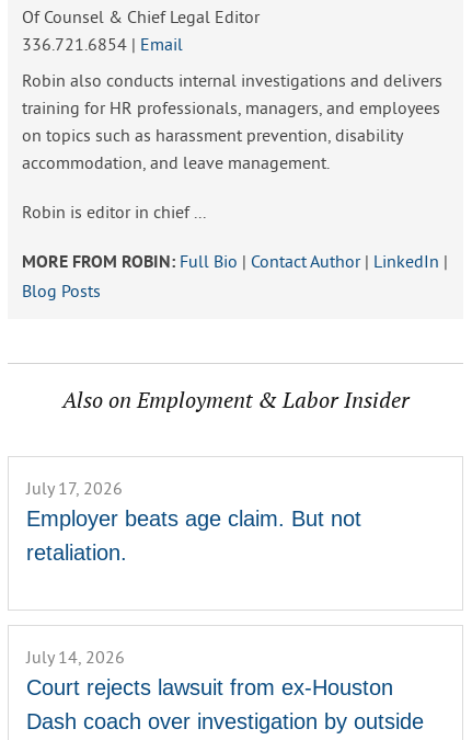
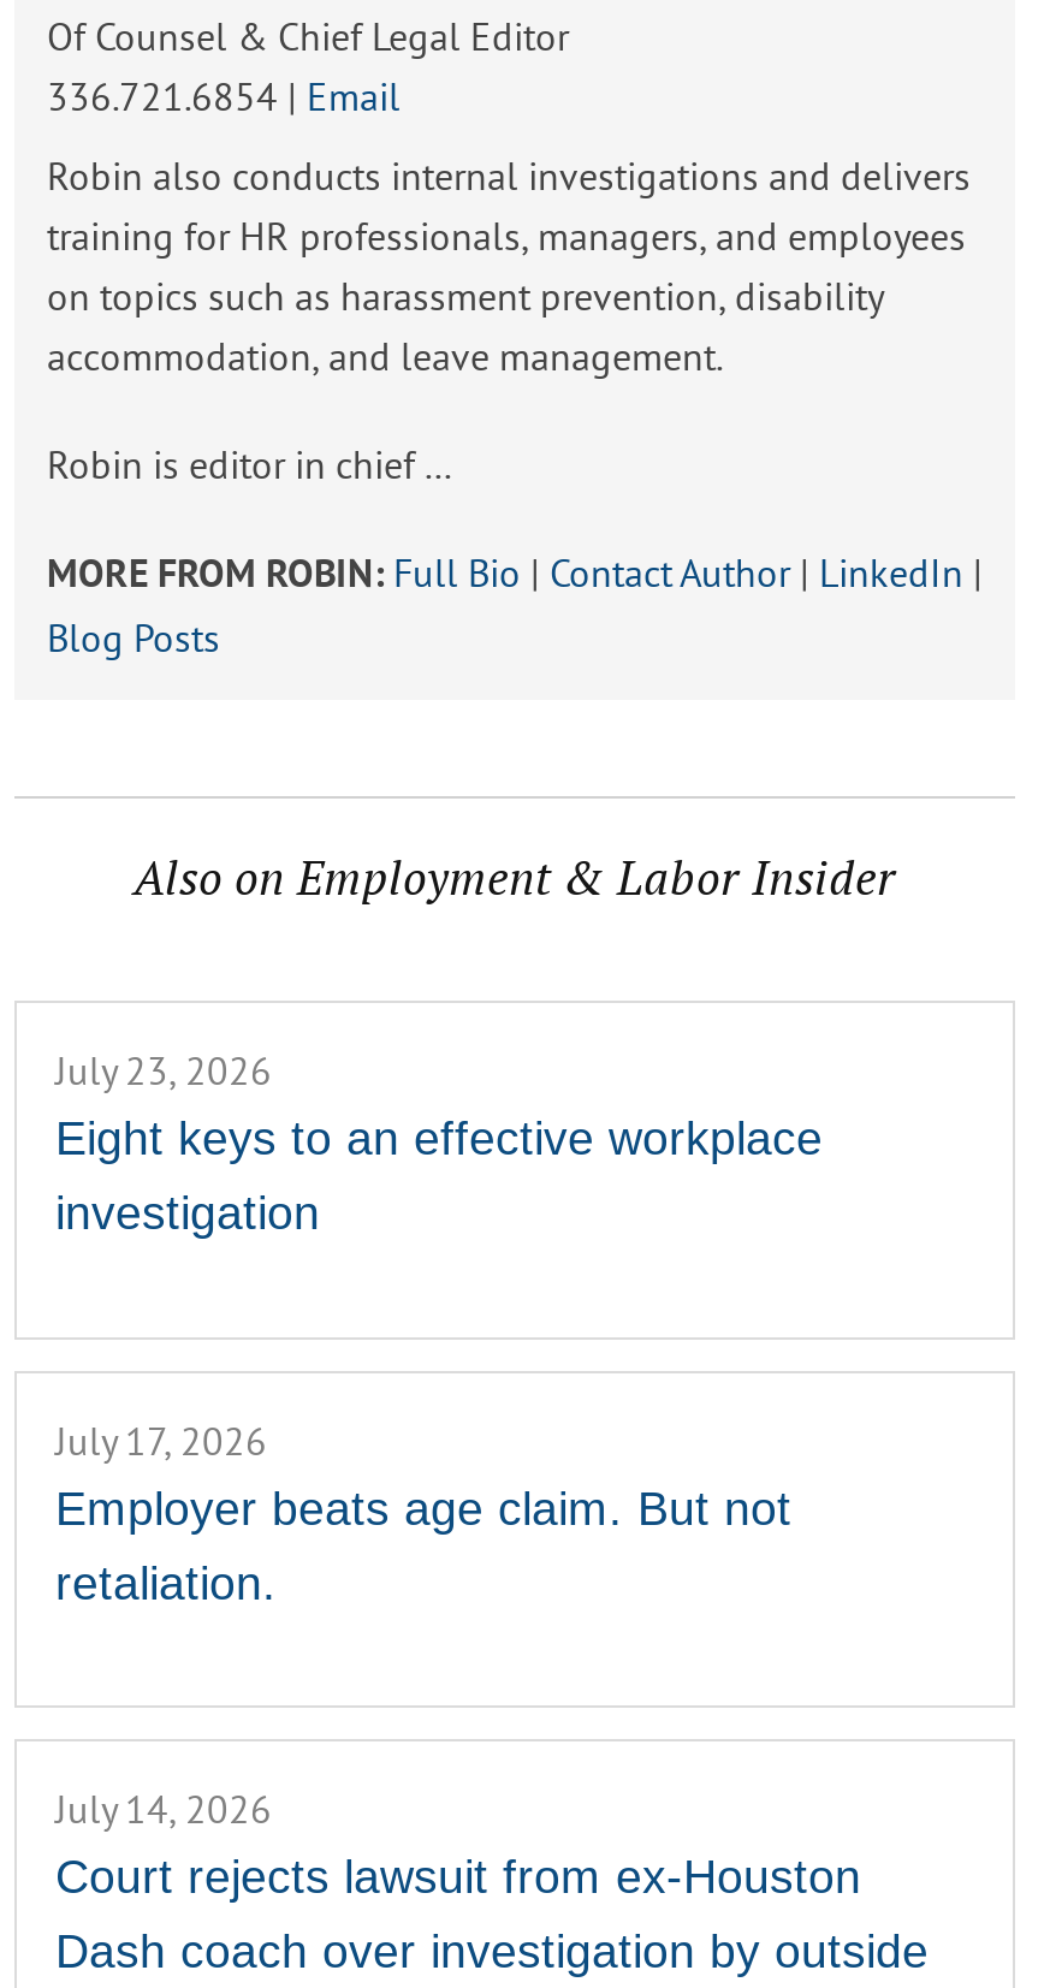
none -> [55,1048,823,1240] July 23, 2026 | Eight keys to an effective workplace | investigation

